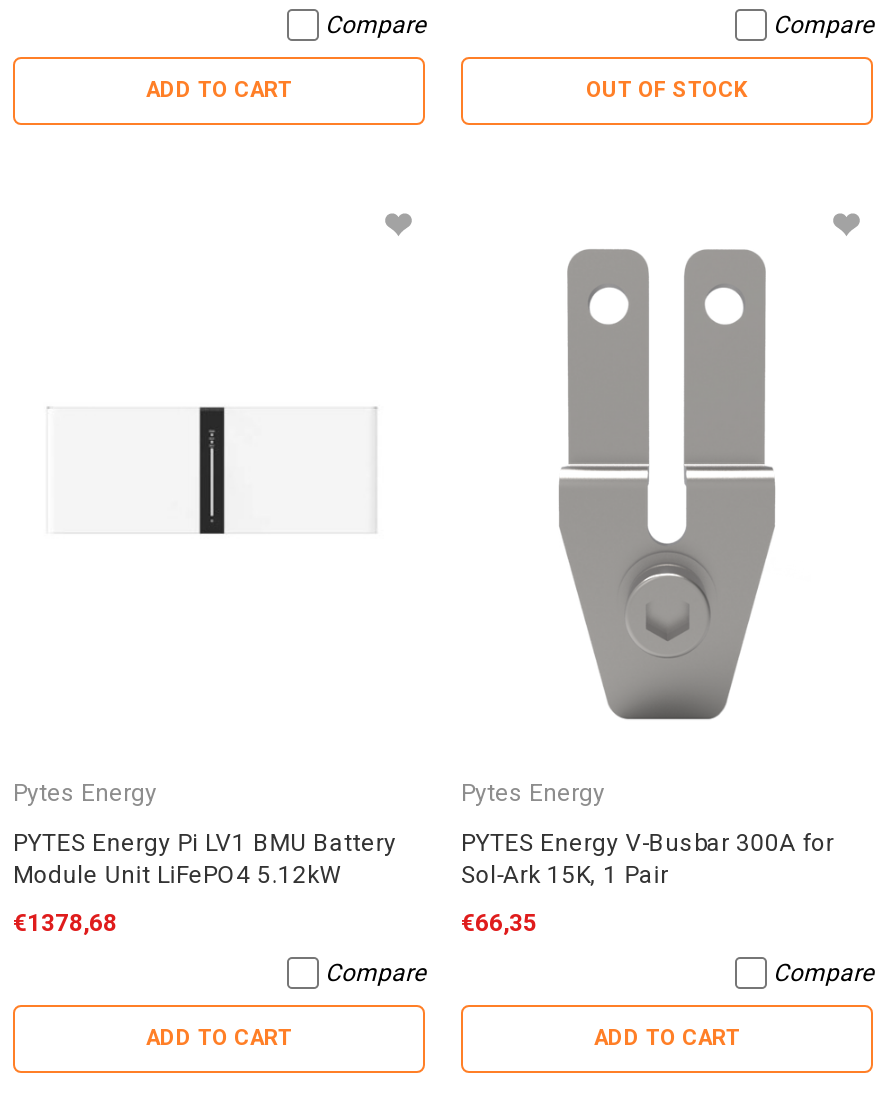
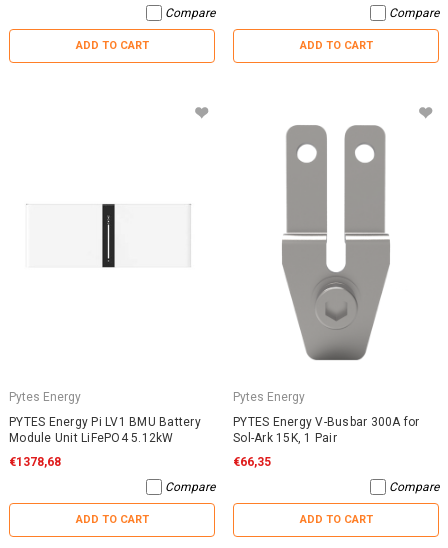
[586,77,748,103] OUT OF STOCK -> [299,39,372,52] ADD TO CART

